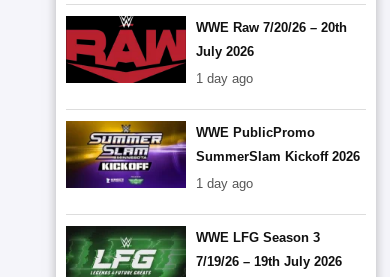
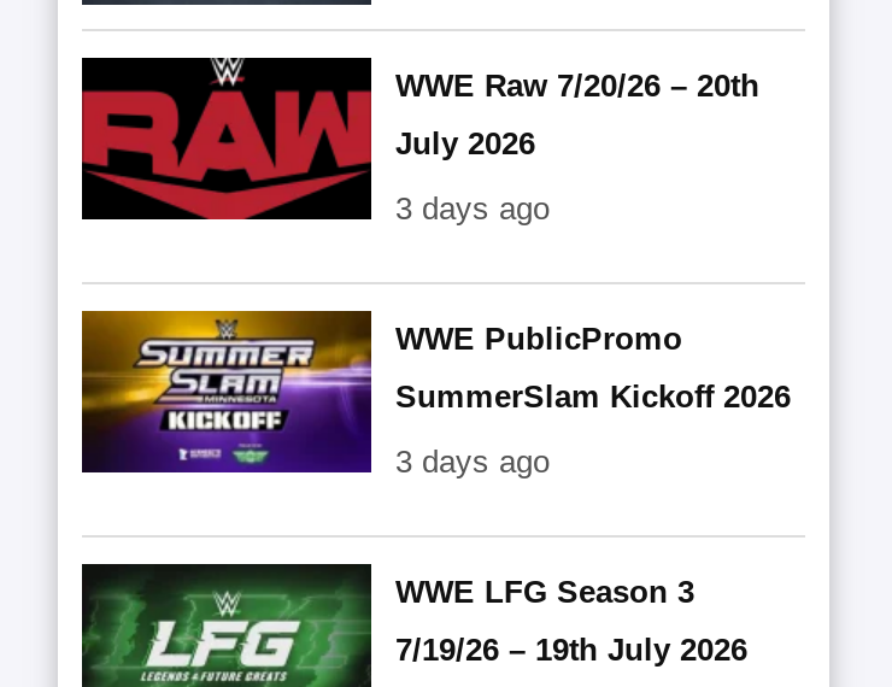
[196,71,253,86] 1 day ago -> [395,190,550,226] 3 days ago
[196,176,253,191] 1 day ago -> [395,443,550,479] 3 days ago

